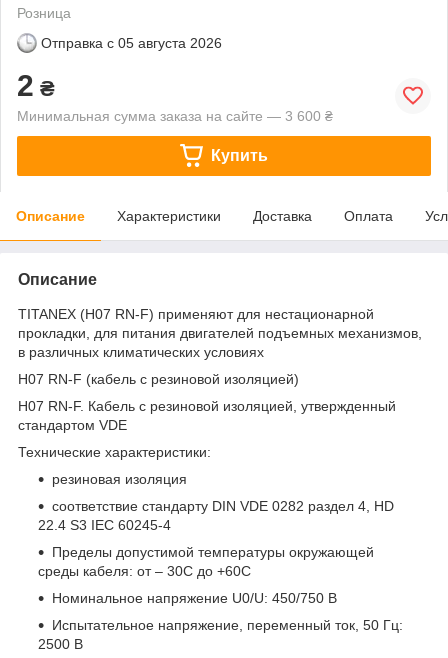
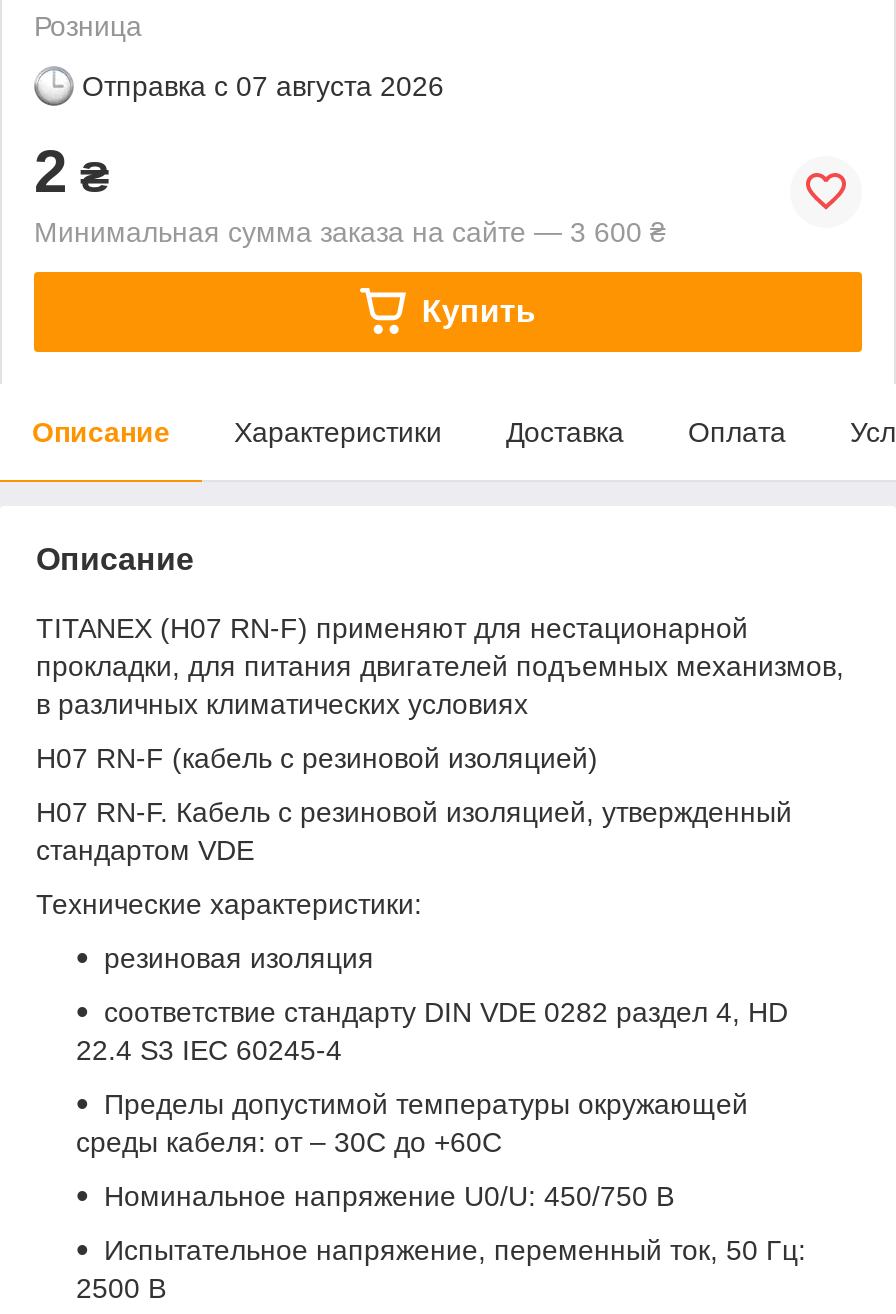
[41,35,222,51] Отправка с 05 августа 2026 -> [82,70,444,102] Отправка с 07 августа 2026

